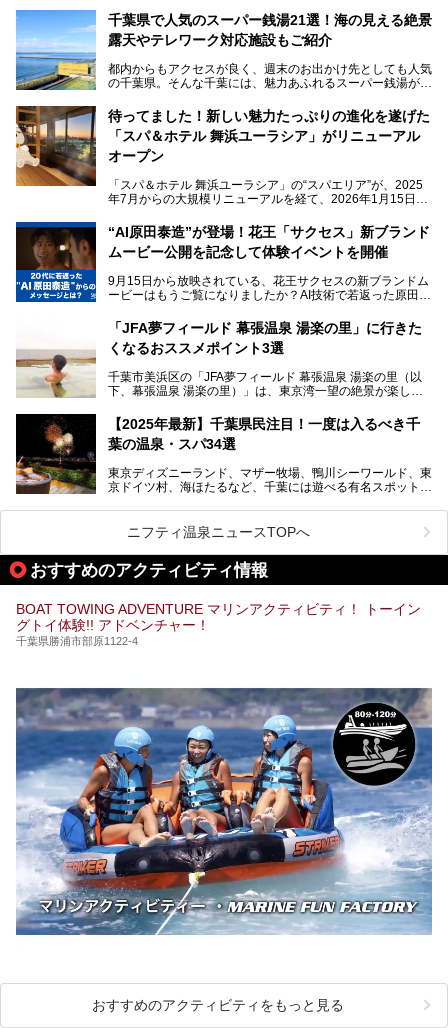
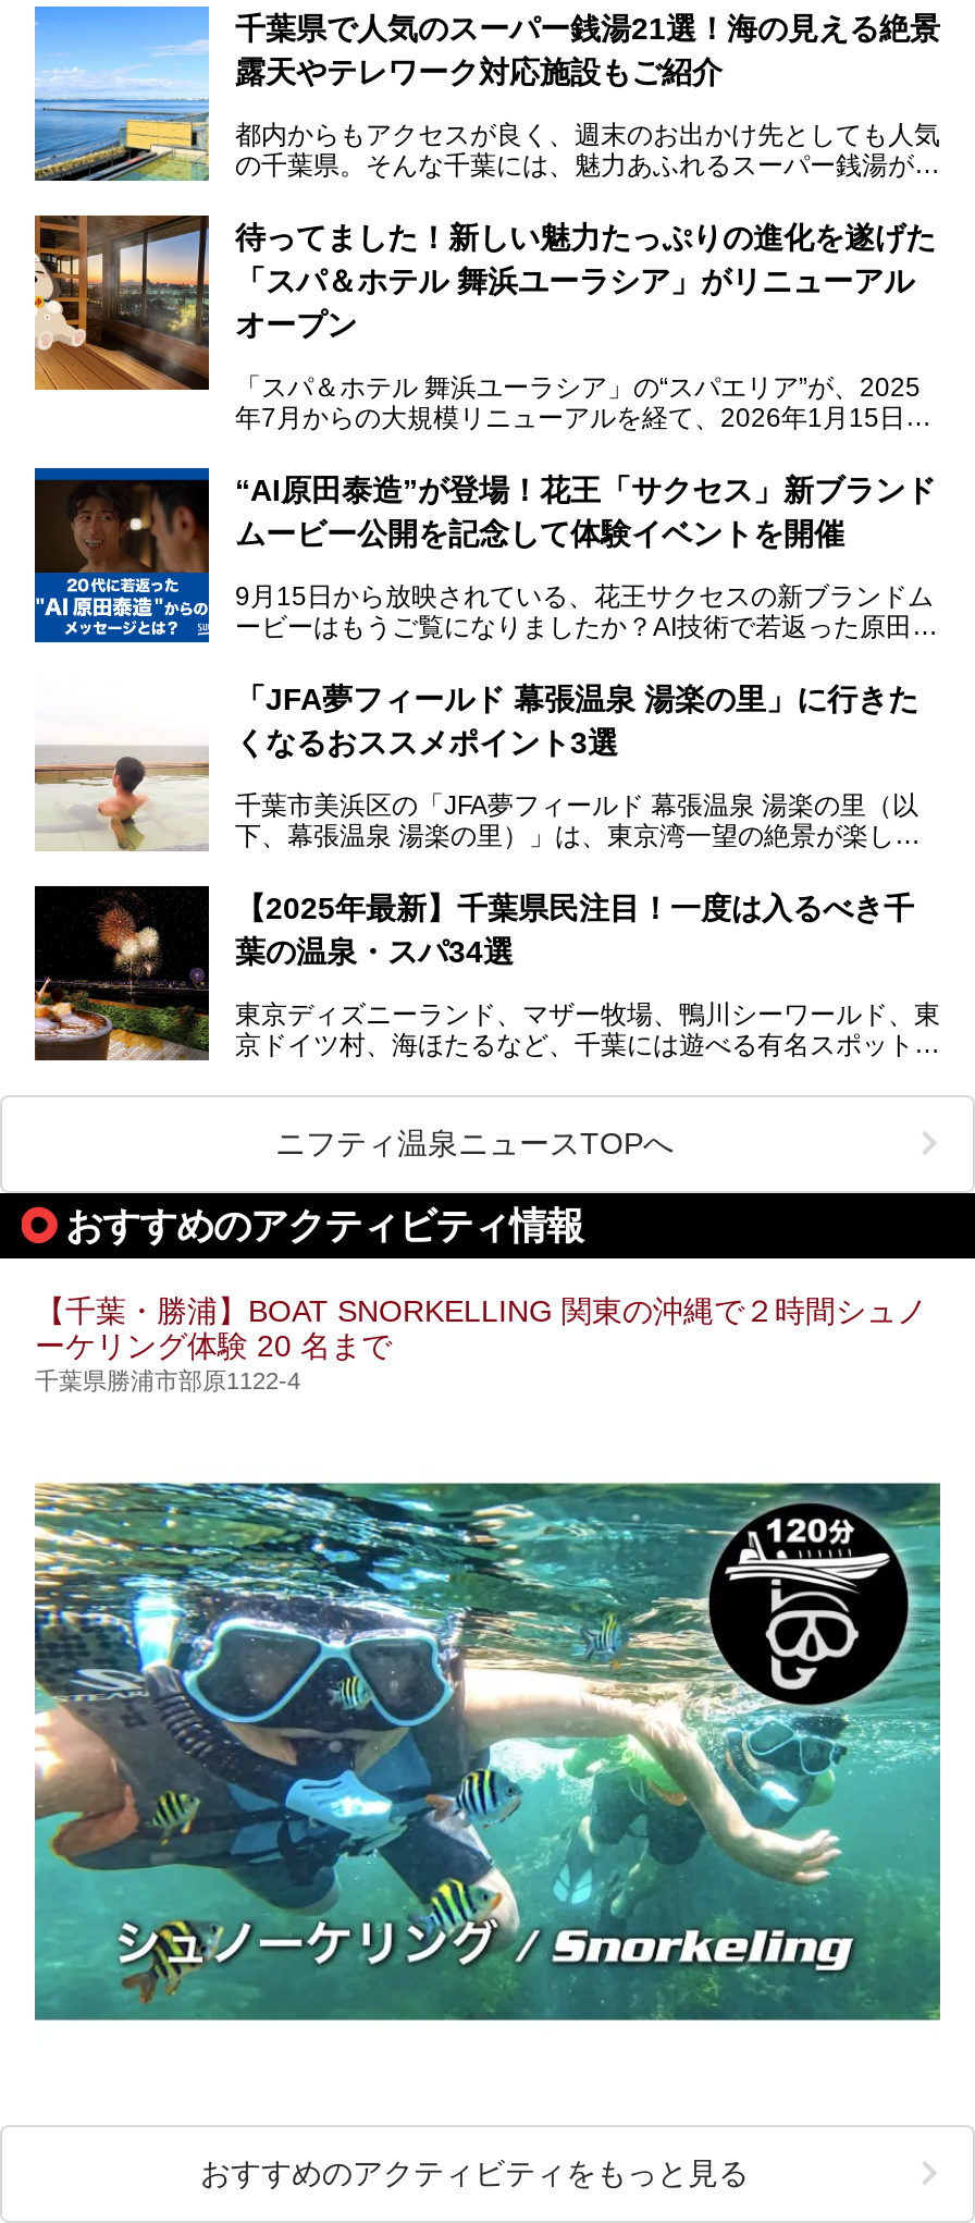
[16,601,421,633] BOAT TOWING ADVENTURE マリンアクティビティ！ トーイン | グトイ体験!! アドベンチャー！ -> [35,1293,927,1362] 【千葉・勝浦】BOAT SNORKELLING 関東の沖縄で２時間シュノ | ーケリング体験 20 名まで
[15,687,432,935] [image] -> [33,1483,942,2023] [image]

